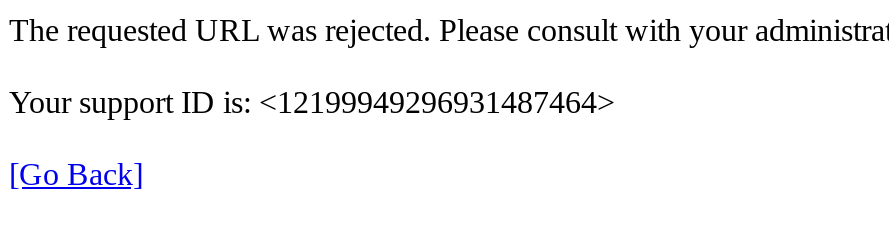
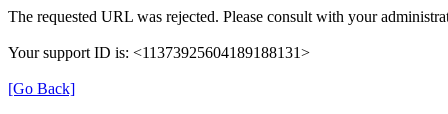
[9,85,615,119] Your support ID is: <12199949296931487464> -> [8,44,310,61] Your support ID is: <11373925604189188131>

